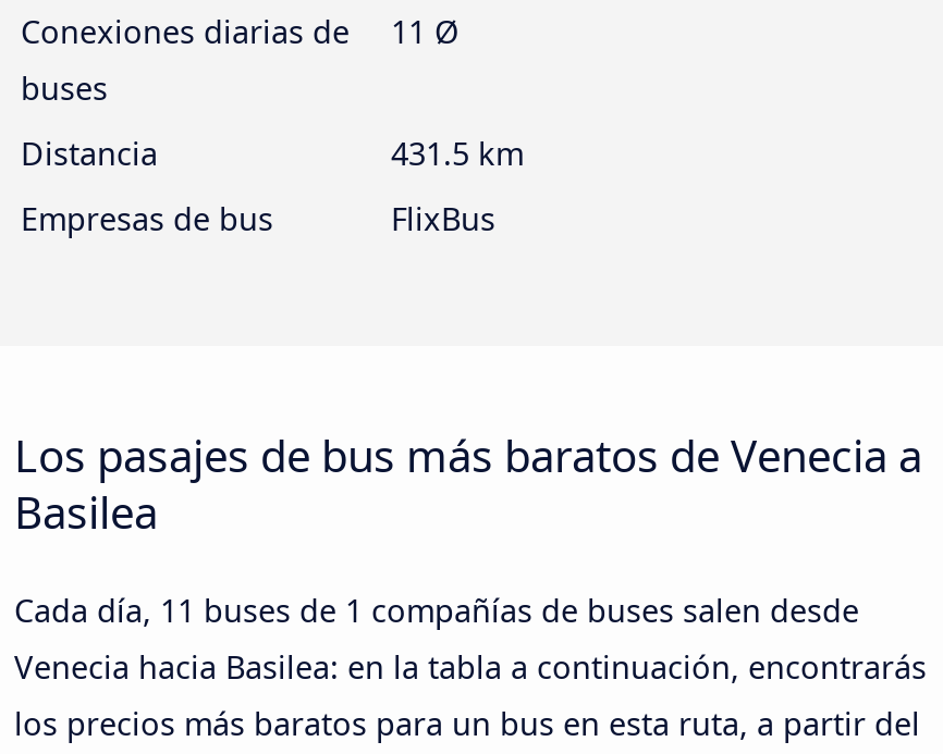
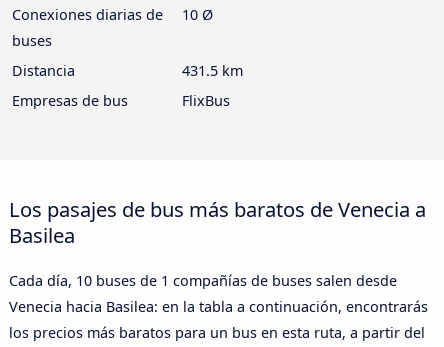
[21,10,458,52] Conexiones diarias de 11 Ø -> [12,5,213,24] Conexiones diarias de 10 Ø
[14,589,859,631] Cada día, 11 buses de 1 compañías de buses salen desde -> [9,271,397,290] Cada día, 10 buses de 1 compañías de buses salen desde

